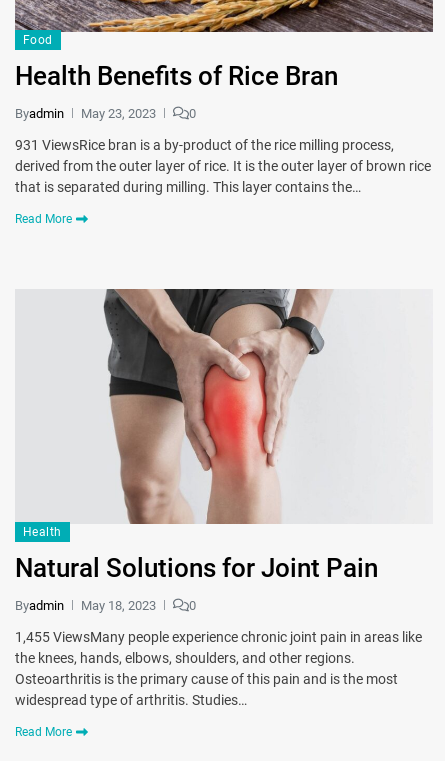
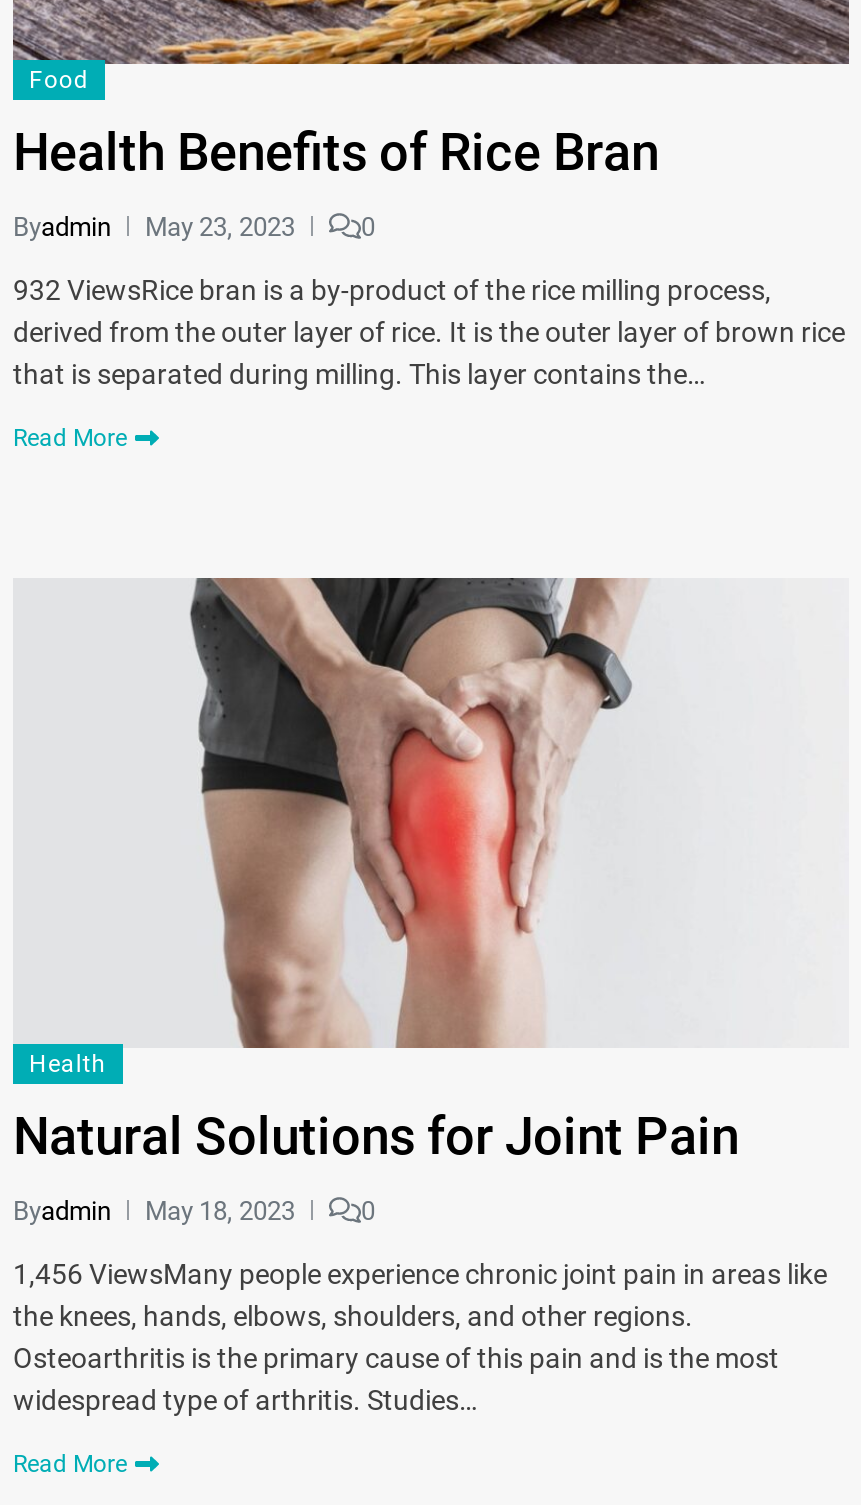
[15,136,394,152] 931 ViewsRice bran is a by-product of the rice milling process, -> [13,273,771,305] 932 ViewsRice bran is a by-product of the rice milling process,
[15,629,422,645] 1,455 ViewsMany people experience chronic joint pain in areas like -> [13,1257,827,1289] 1,456 ViewsMany people experience chronic joint pain in areas like

